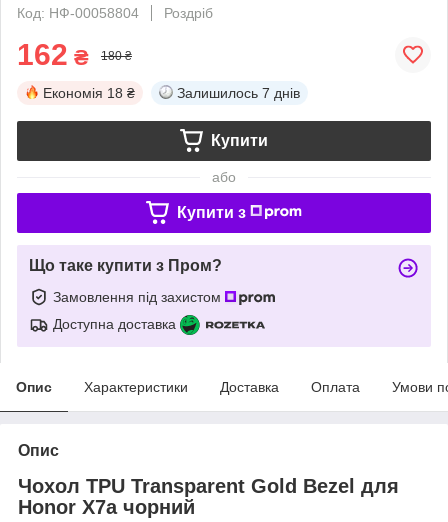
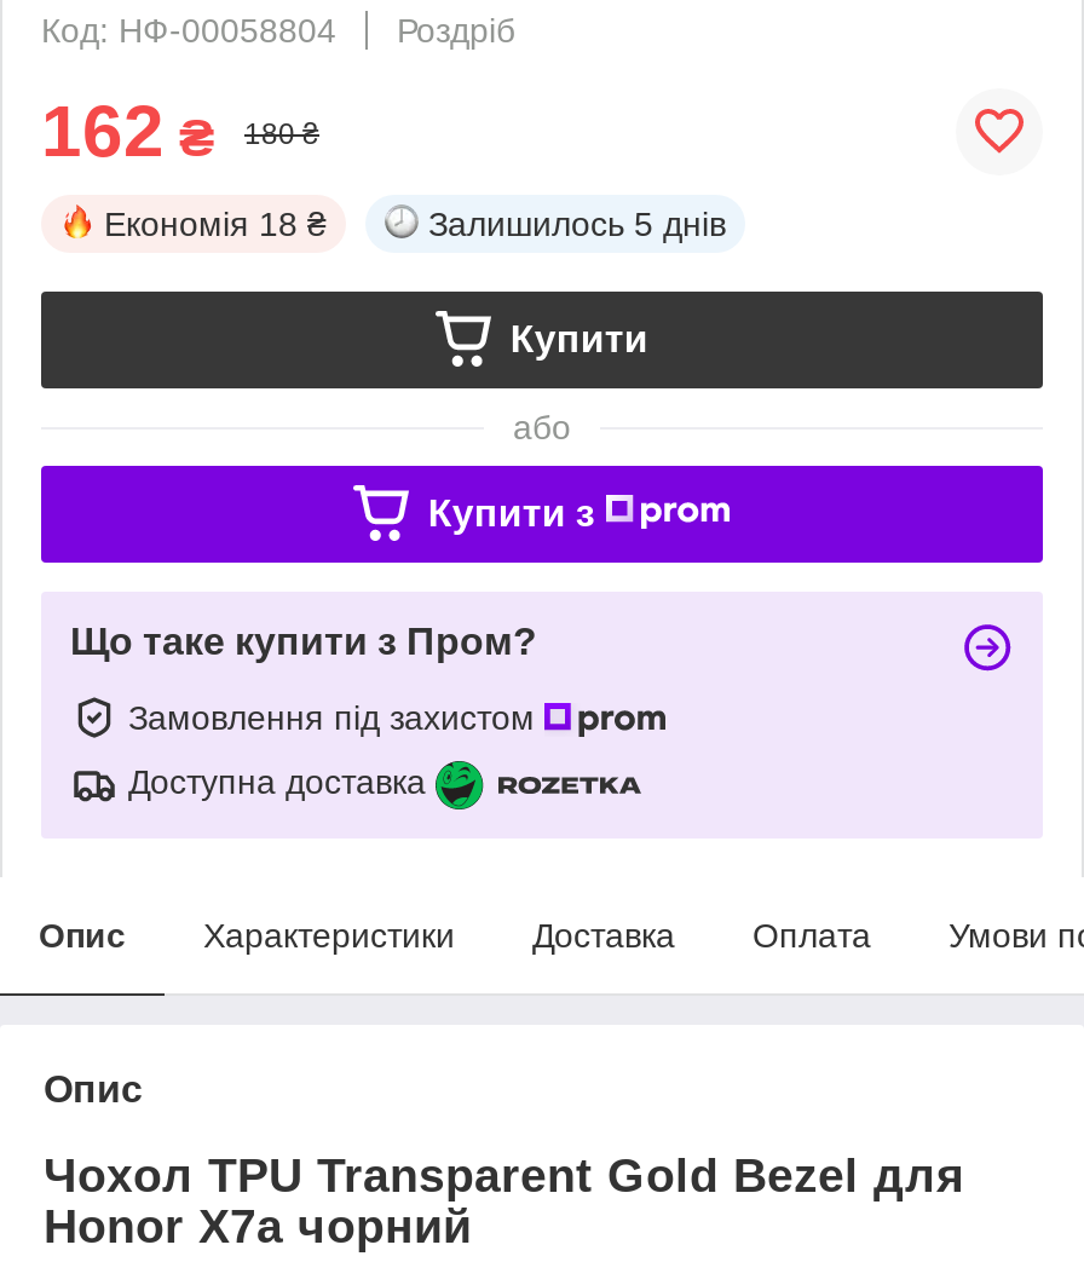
[177,85,300,101] Залишилось 7 днів -> [428,204,726,243] Залишилось 5 днів

